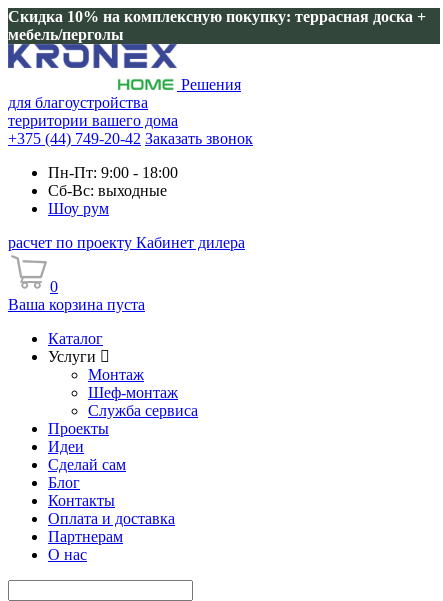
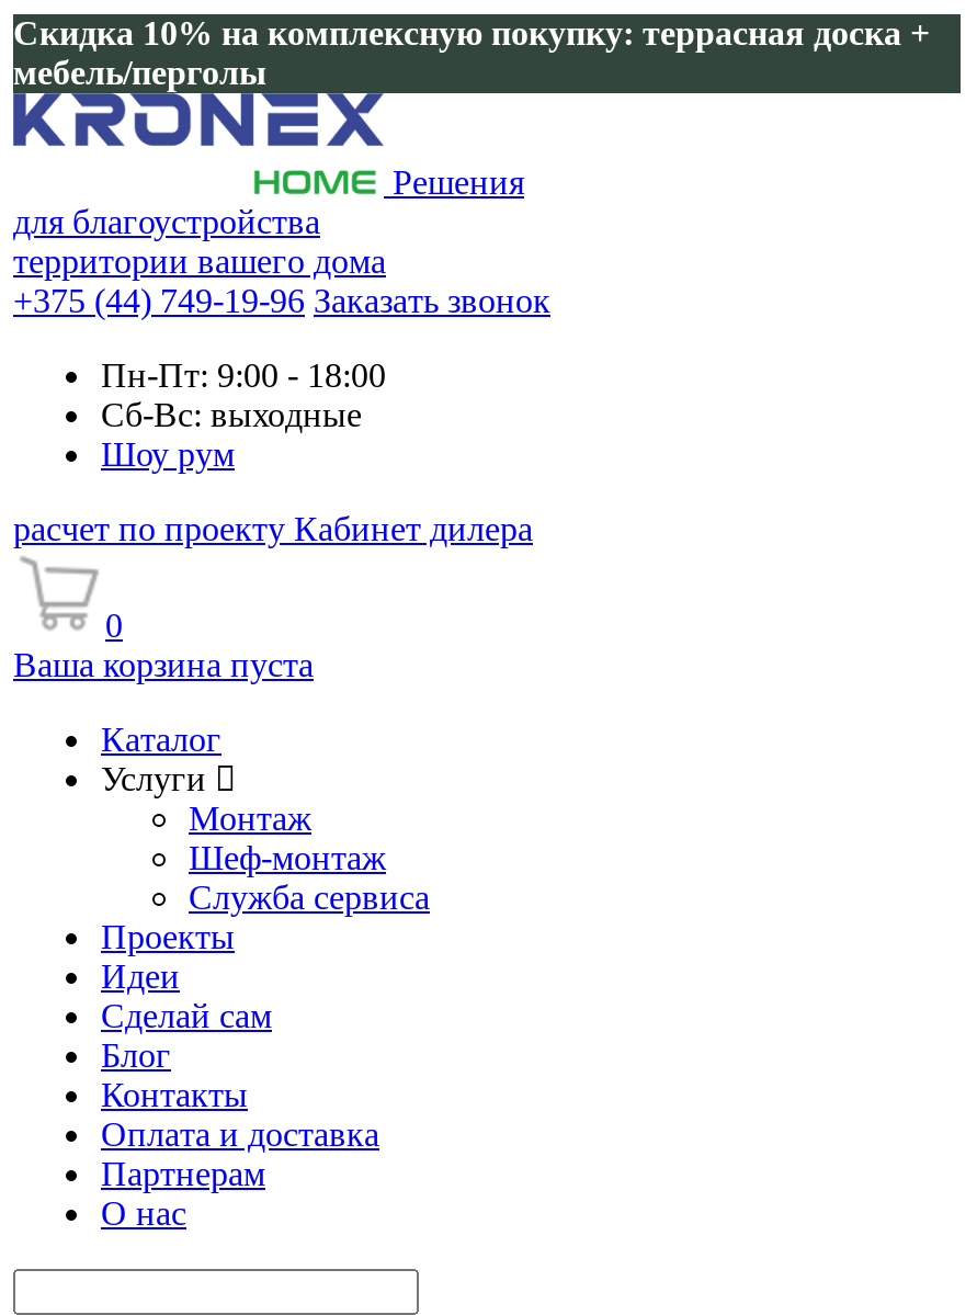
[8,130,253,147] +375 (44) 749-20-42 Заказать звонок -> [13,282,550,319] +375 (44) 749-19-96 Заказать звонок

